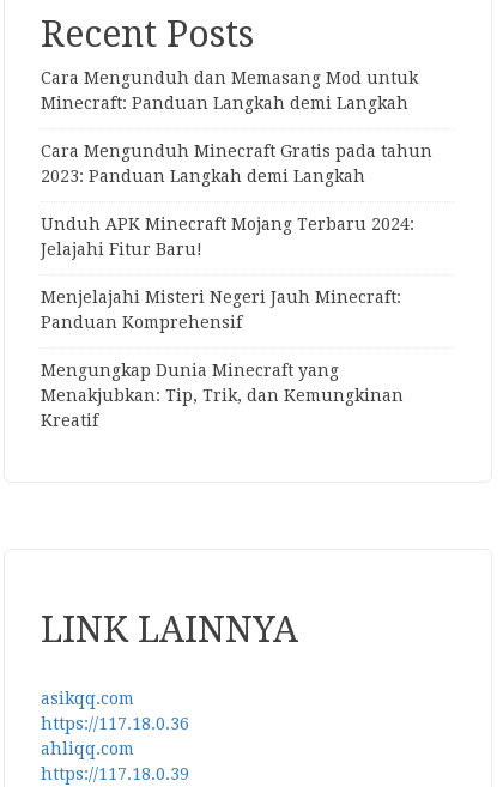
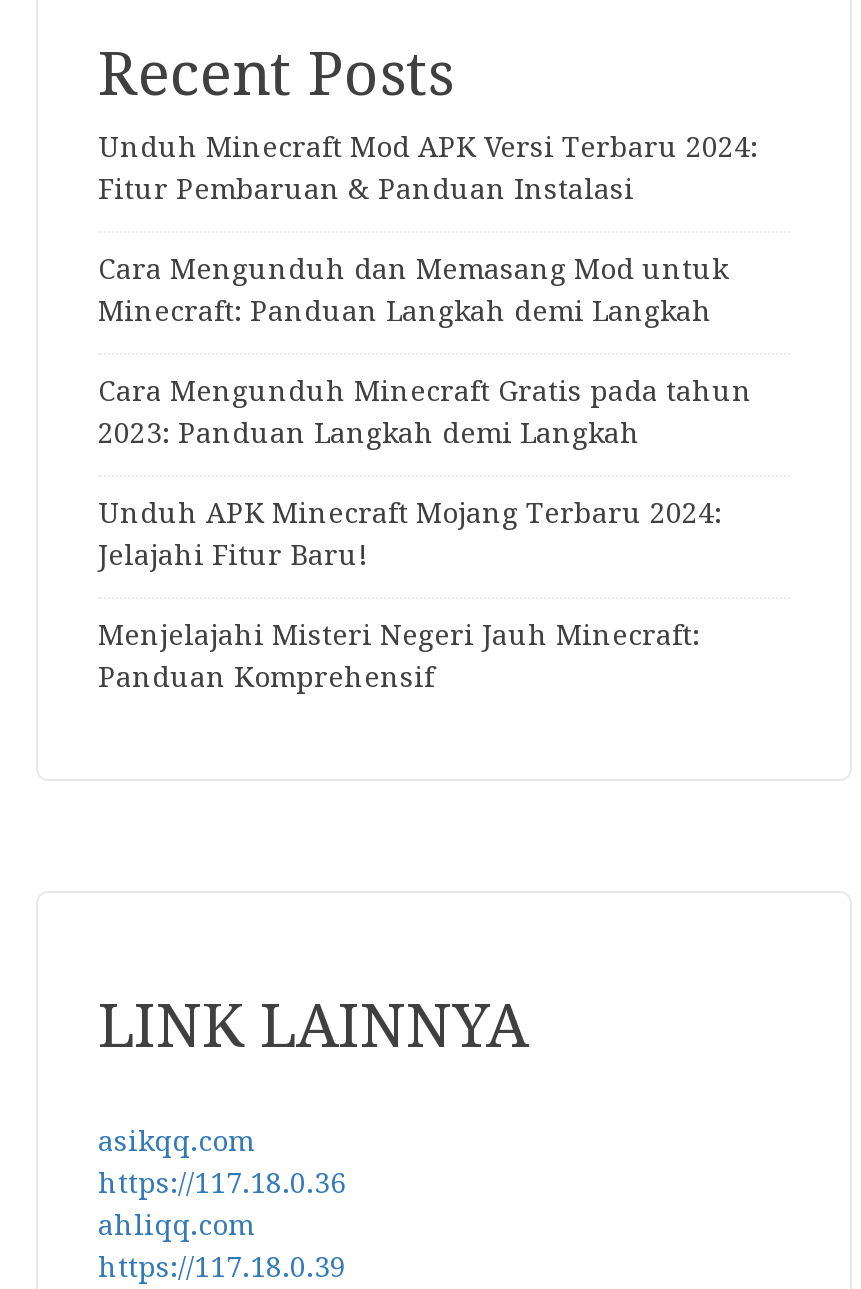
none -> [98,131,758,205] Unduh Minecraft Mod APK Versi Terbaru 2024: | Fitur Pembaruan & Panduan Instalasi
moved [41,68,432,332] -> [98,253,752,693]: Cara Mengunduh dan Memasang Mod untuk | Minecraft: Panduan Langkah demi Langkah | Cara Mengunduh Minecraft Gratis pada tahun | 2023: Panduan Langkah demi Langkah | Unduh APK Minecraft Mojang Terbaru 2024: | Jelajahi Fitur Baru! | Menjelajahi Misteri Negeri Jauh Minecraft: | Panduan Komprehensif
[41,360,404,430] Mengungkap Dunia Minecraft yang | Menakjubkan: Tip, Trik, dan Kemungkinan | Kreatif -> none

